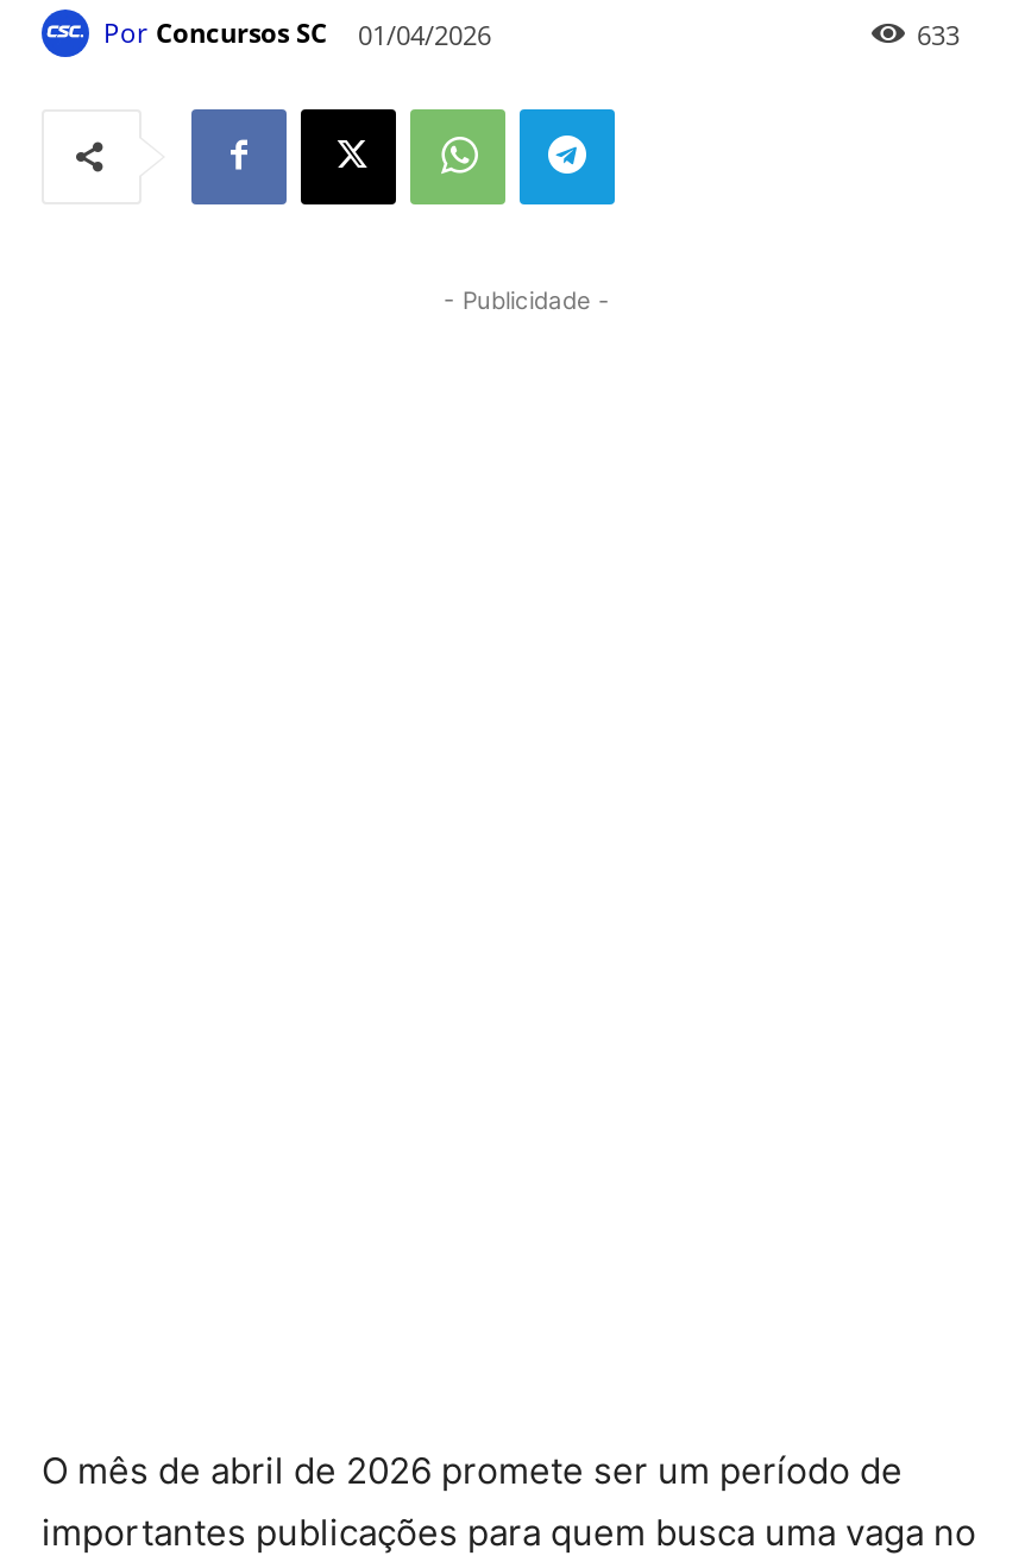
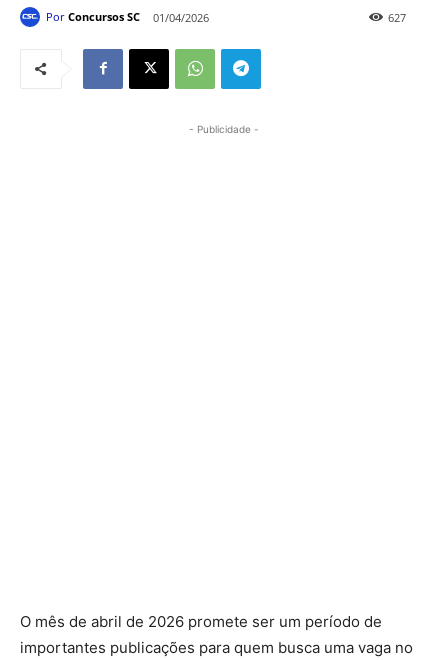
[917,16,960,52] 633 -> [388,10,406,25] 627

